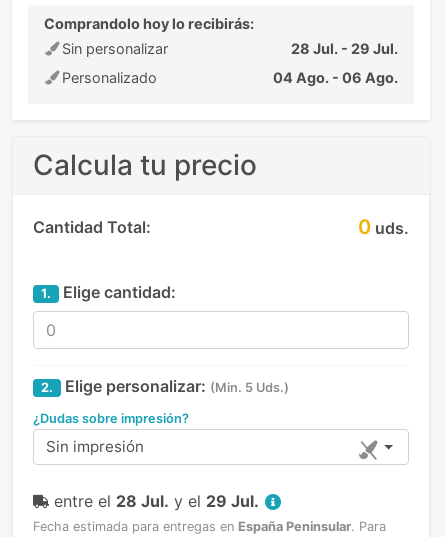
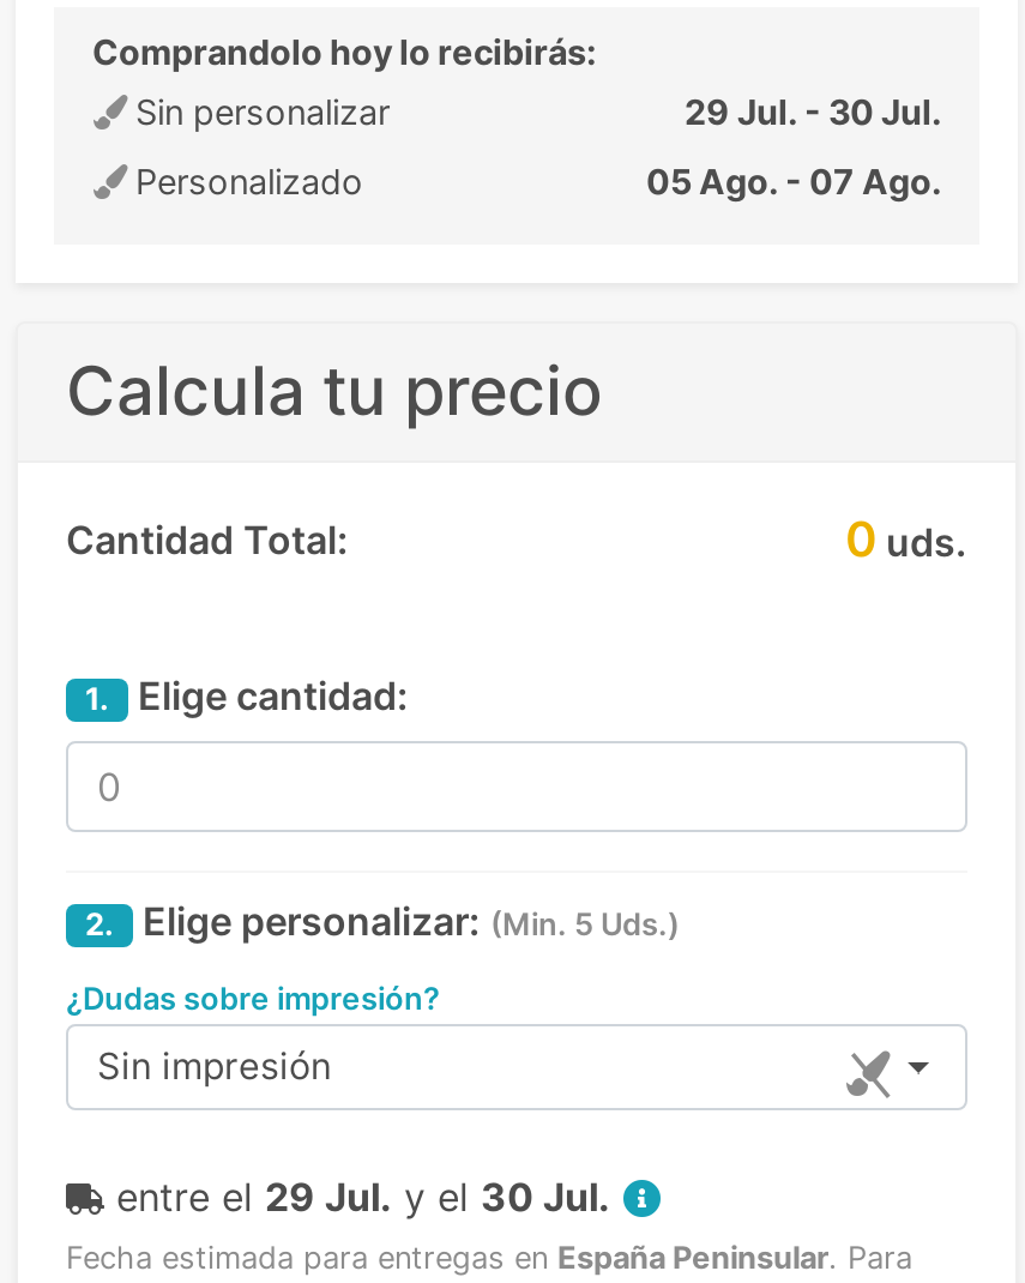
[291,40,398,57] 28 Jul. - 29 Jul. -> [685,91,941,132] 29 Jul. - 30 Jul.
[273,69,398,86] 04 Ago. - 06 Ago. -> [646,161,941,201] 05 Ago. - 07 Ago.
[54,491,259,511] entre el 28 Jul. y el 29 Jul. -> [116,1174,610,1222] entre el 29 Jul. y el 30 Jul.

